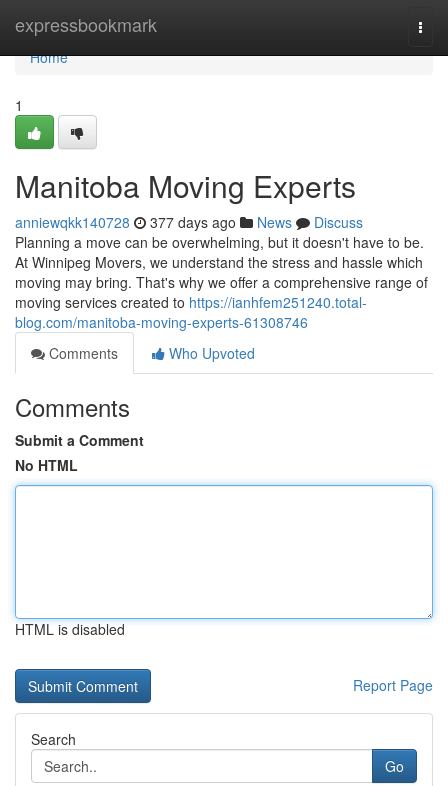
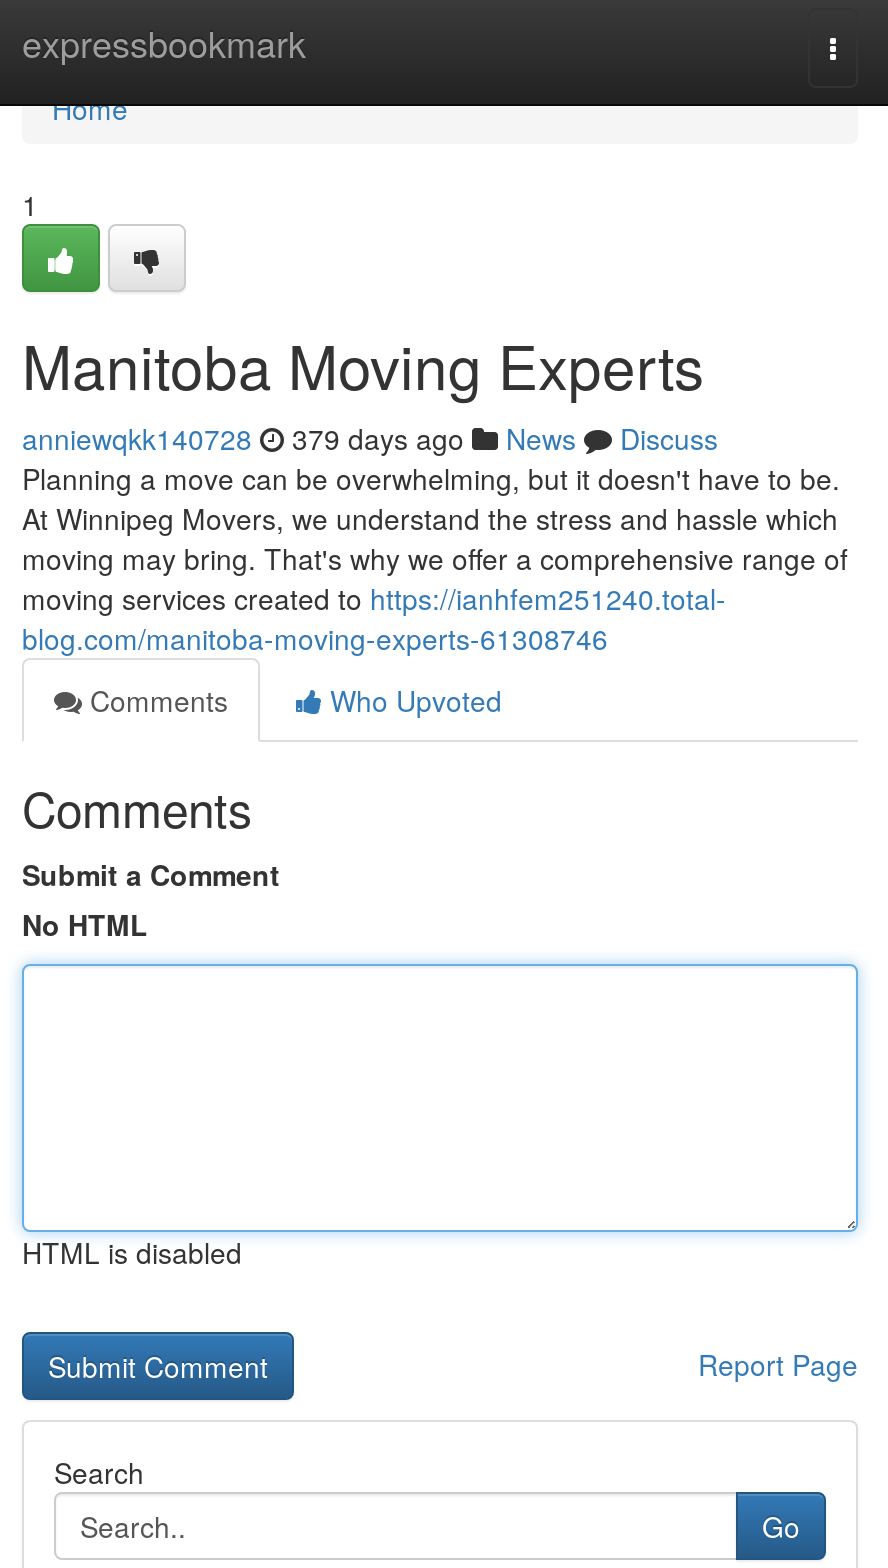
[15,212,363,232] anniewqkk140728 377 days ago News Discuss -> [22,418,718,458] anniewqkk140728 379 days ago News Discuss

